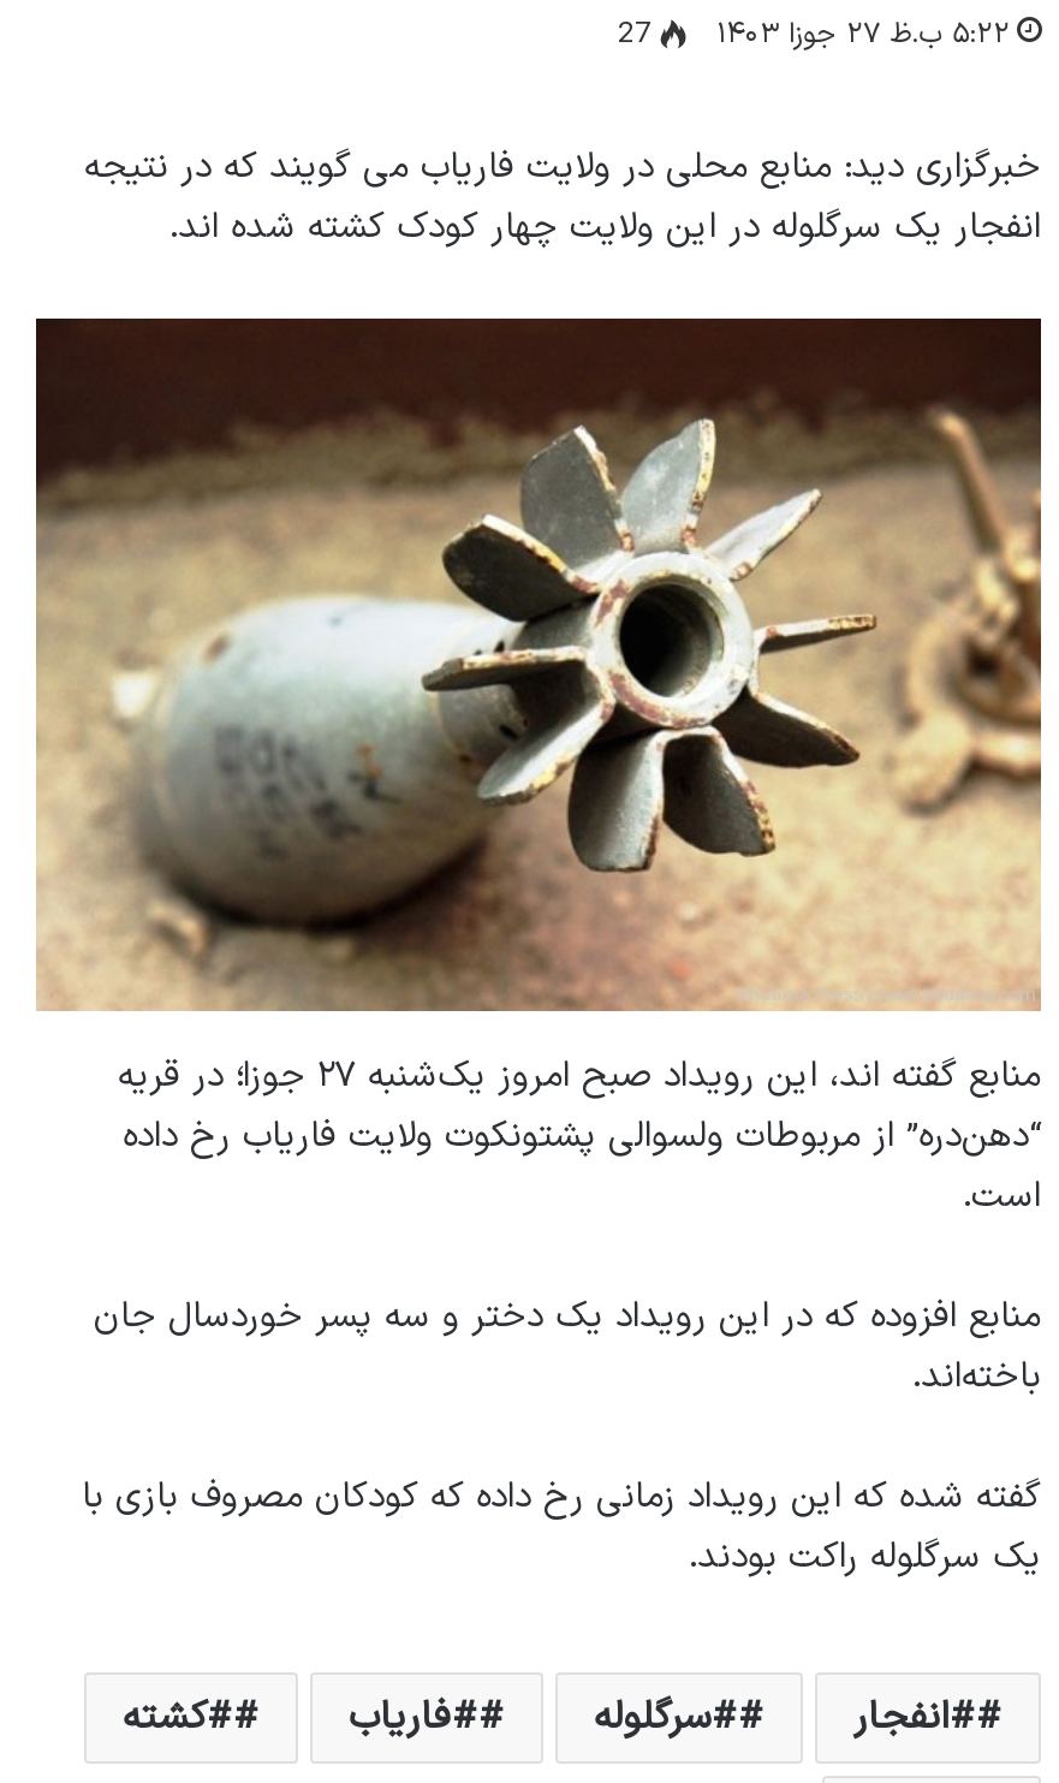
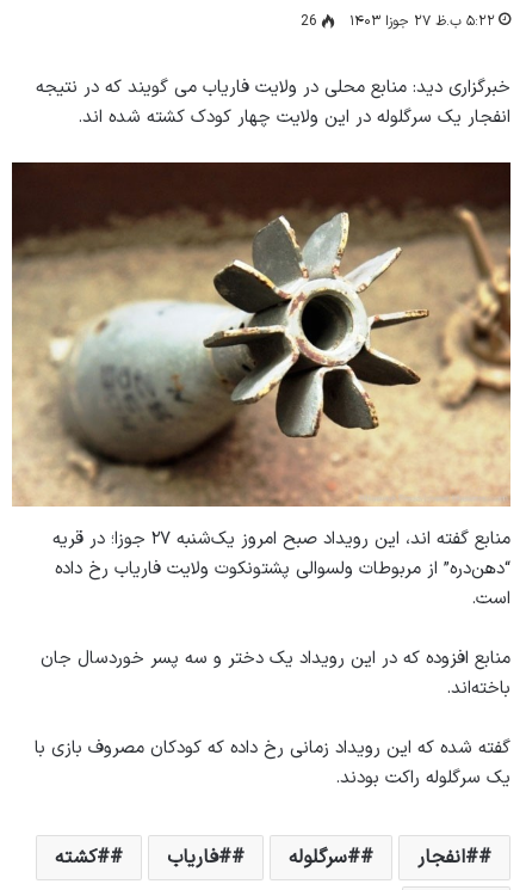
[618,13,652,57] 27 -> [301,11,317,32] 26

